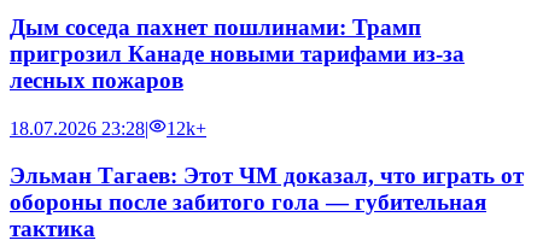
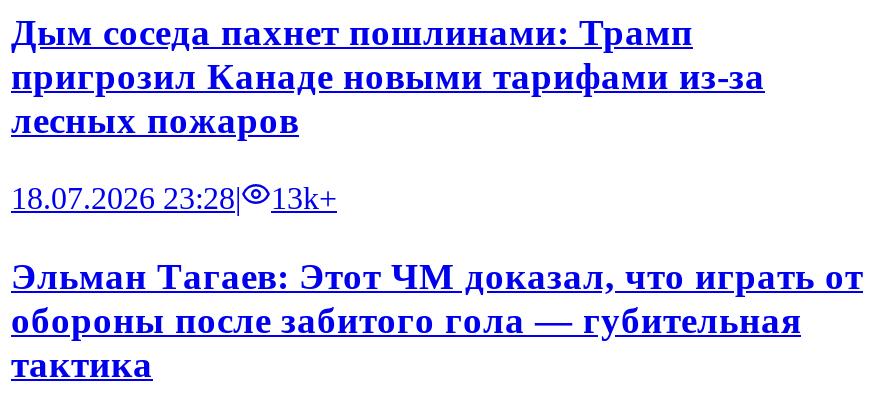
[167,118,206,138] 12k+ -> [271,182,337,216] 13k+

